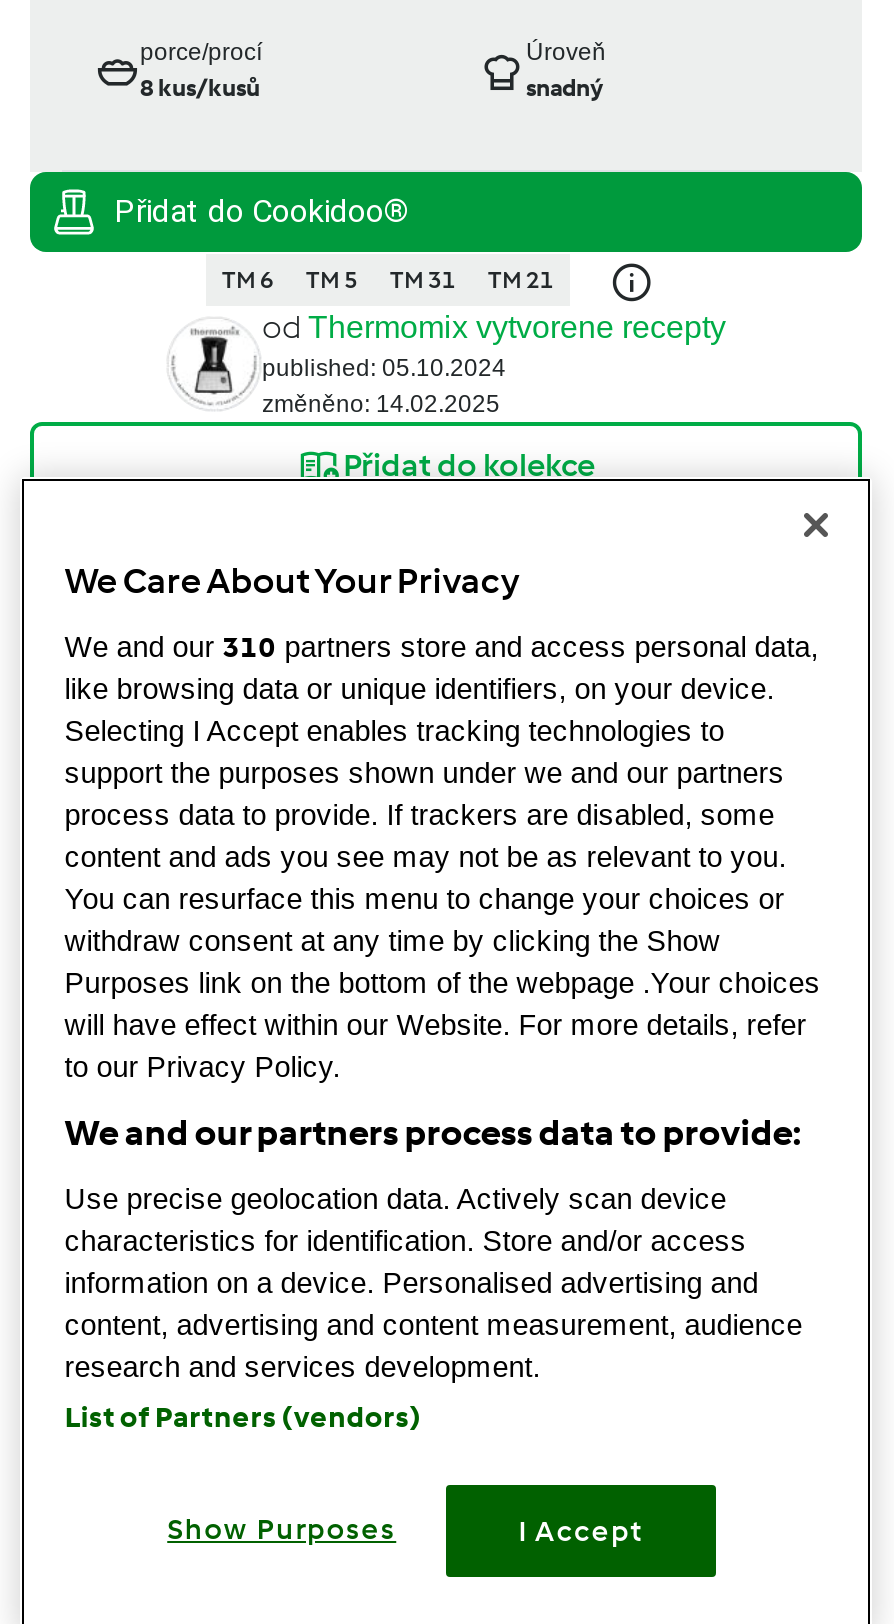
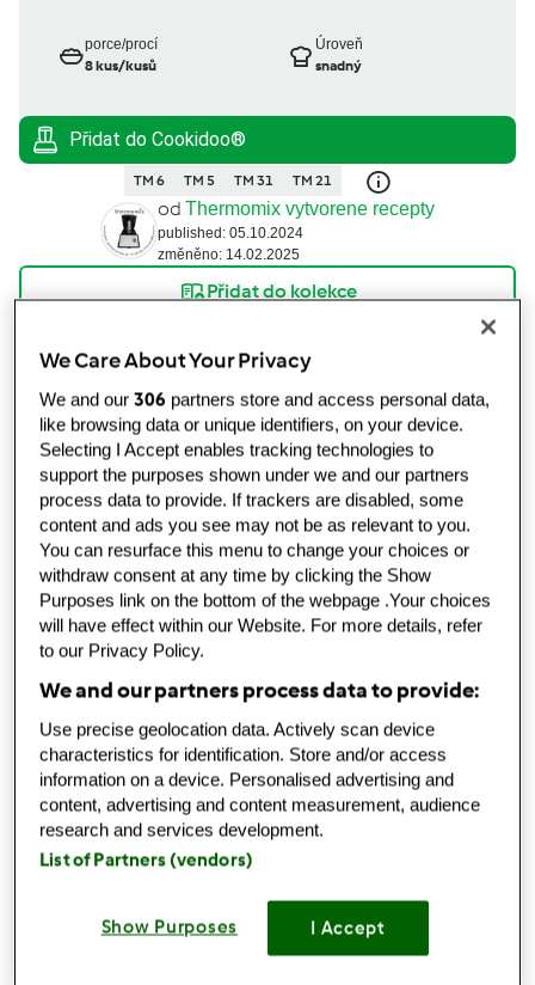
[64,630,818,666] We and our 310 partners store and access personal data, -> [40,389,490,411] We and our 306 partners store and access personal data,

